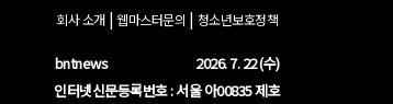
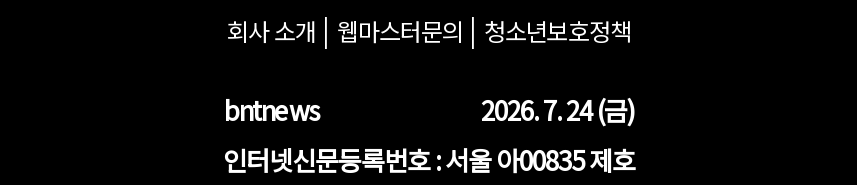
[195,52,279,73] 2026. 7. 22 (수) -> [481,90,634,128] 2026. 7. 24 (금)

